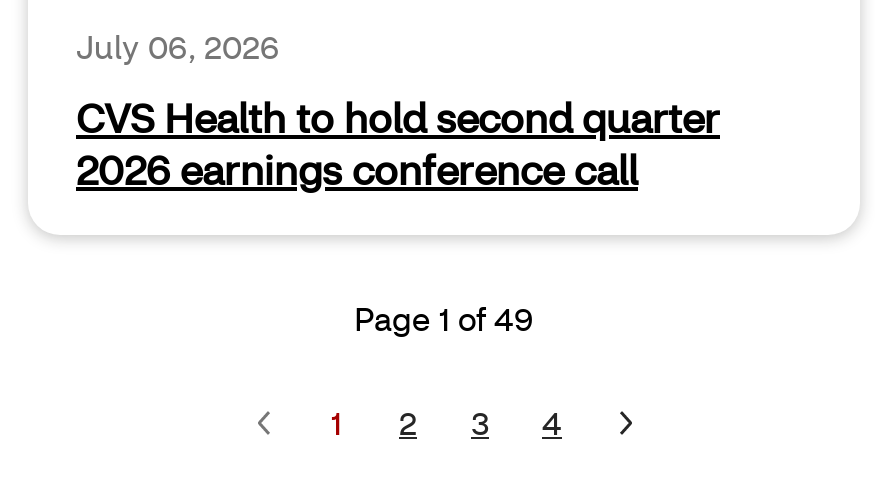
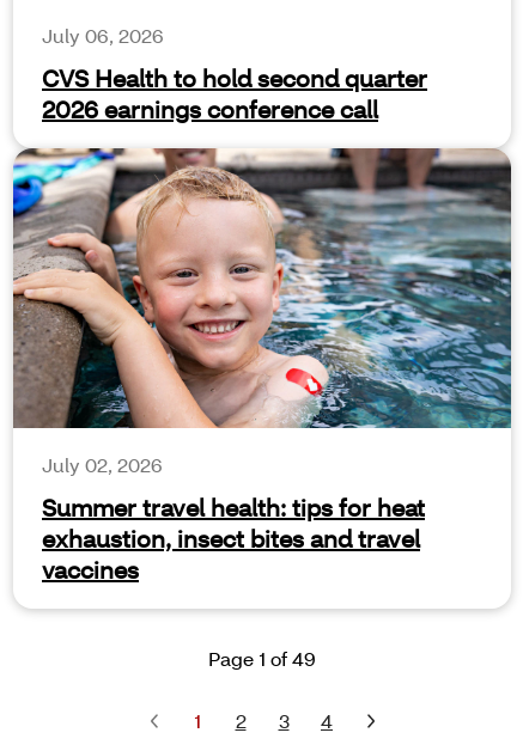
none -> [12,147,512,585] [image] | July 02, 2026 | Summer travel health: tips for heat | exhaustion, insect bites and travel | vaccines

